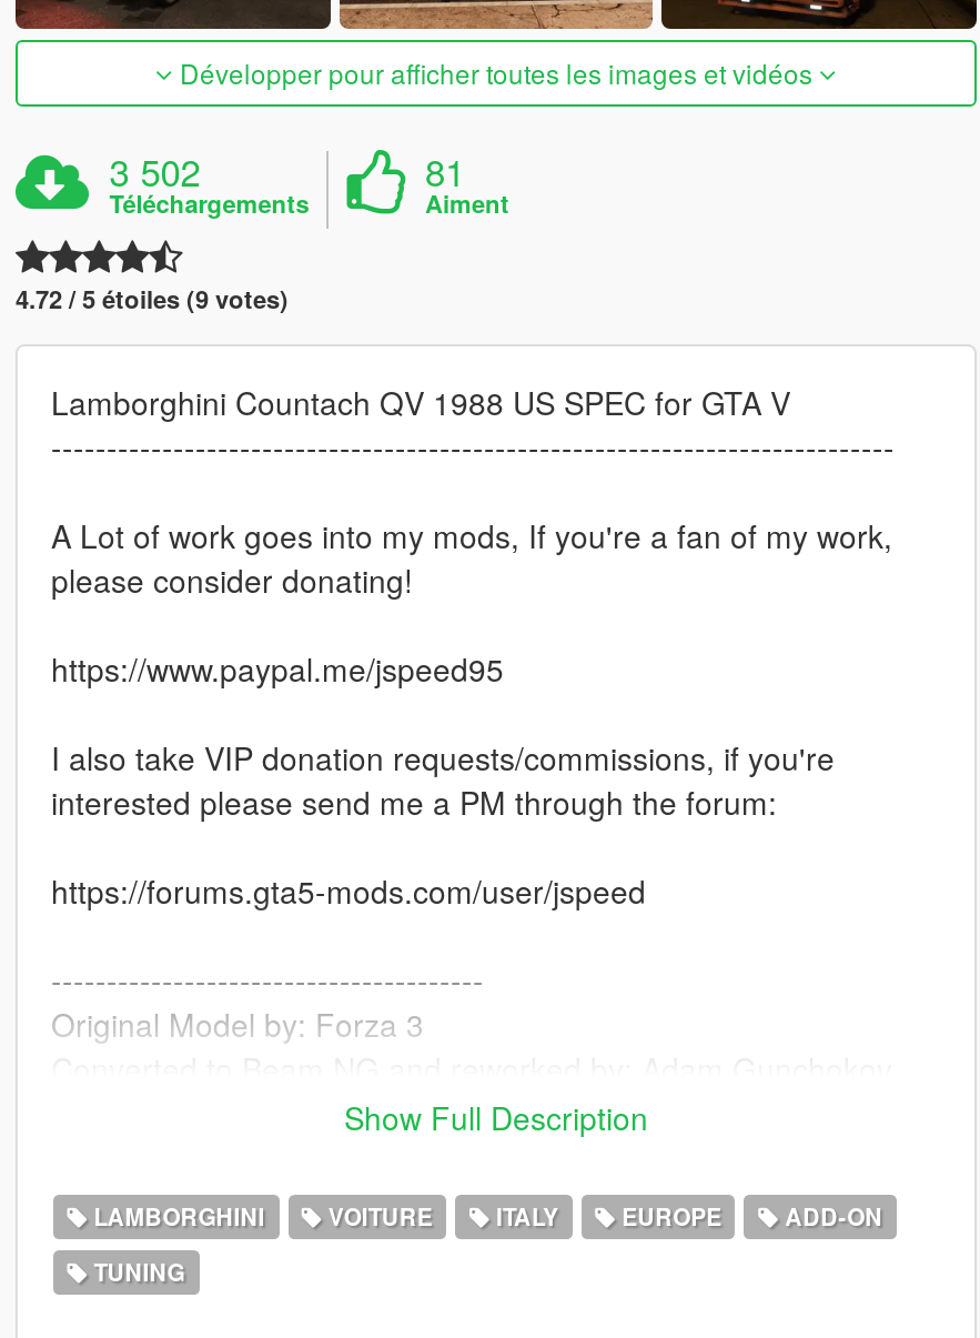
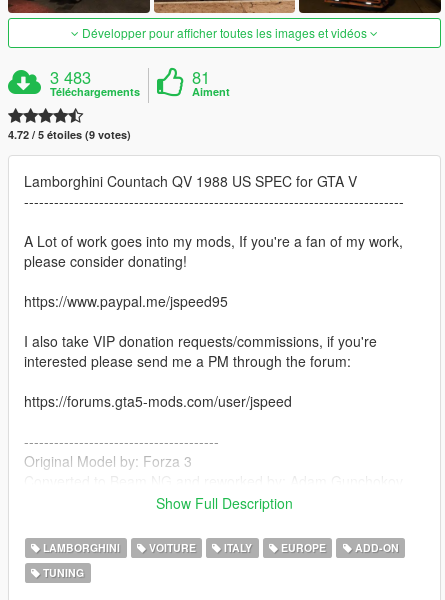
[109,145,200,198] 3 502 -> [50,65,91,89] 3 483

